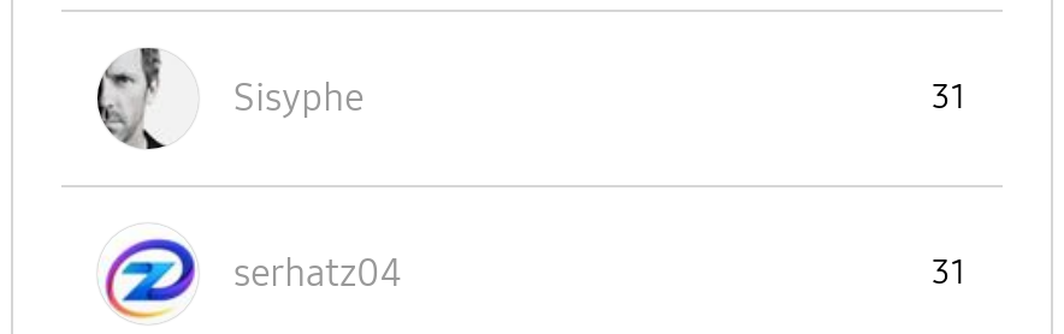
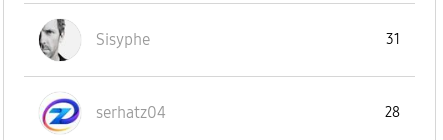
[932,252,965,293] 31 -> [384,104,399,121] 28

